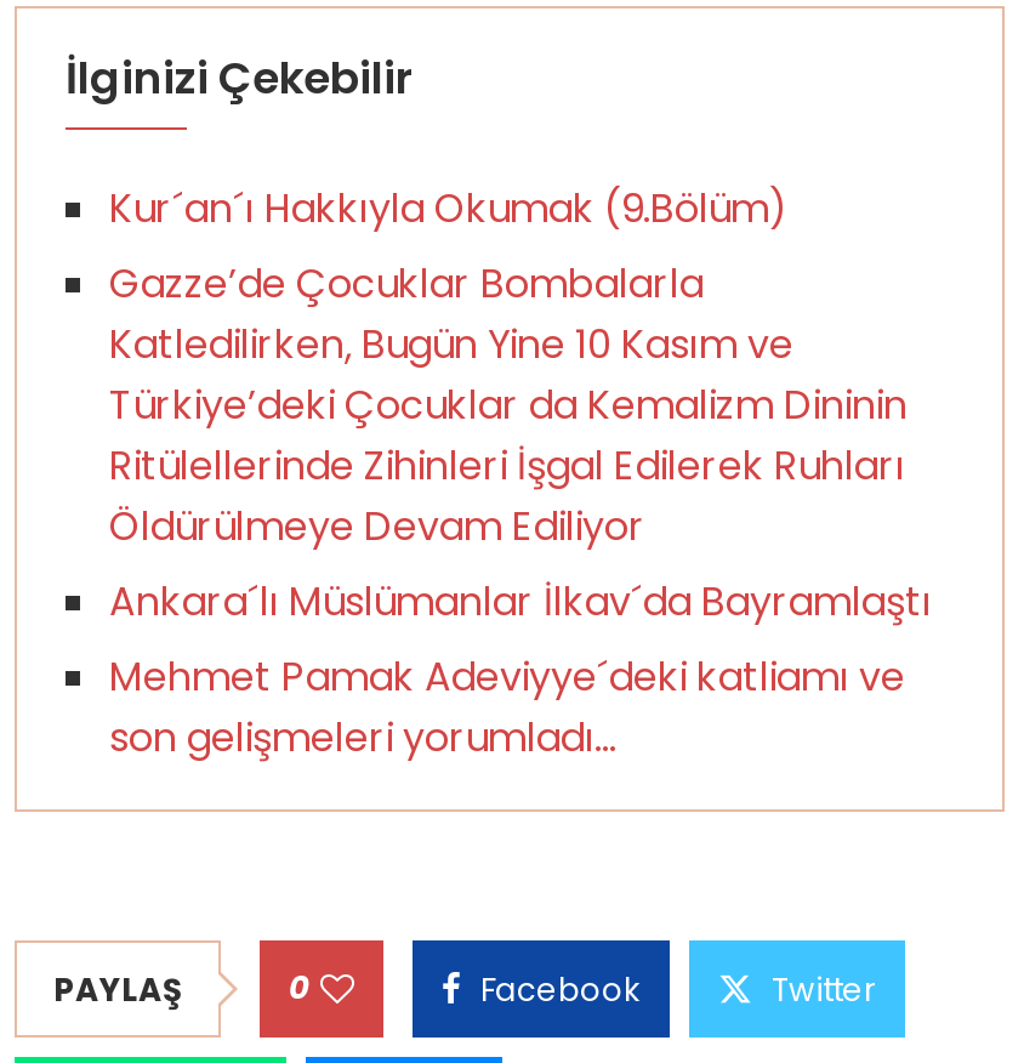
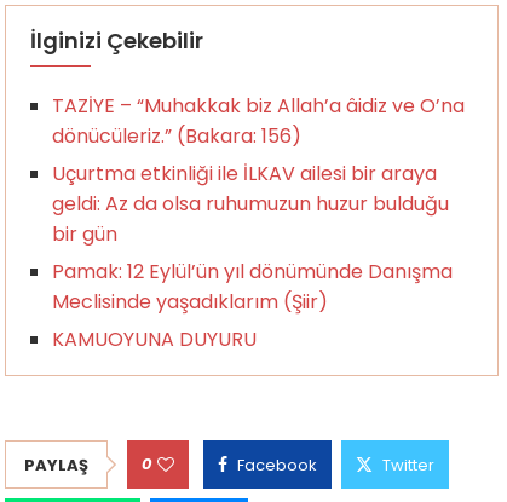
[109,182,932,767] Kur´an´ı Hakkıyla Okumak (9.Bölüm) | Gazze’de Çocuklar Bombalarla | Katledilirken, Bugün Yine 10 Kasım ve | Türkiye’deki Çocuklar da Kemalizm Dininin | Ritülellerinde Zihinleri İşgal Edilerek Ruhları | Öldürülmeye Devam Ediliyor | Ankara´lı Müslümanlar İlkav´da Bayramlaştı | Mehmet Pamak Adeviyye´deki katliamı ve | son gelişmeleri yorumladı… -> [52,92,465,354] TAZİYE – “Muhakkak biz Allah’a âidiz ve O’na | dönücüleriz.” (Bakara: 156) | Uçurtma etkinliği ile İLKAV ailesi bir araya | geldi: Az da olsa ruhumuzun huzur bulduğu | bir gün | Pamak: 12 Eylül’ün yıl dönümünde Danışma | Meclisinde yaşadıklarım (Şiir) | KAMUOYUNA DUYURU

